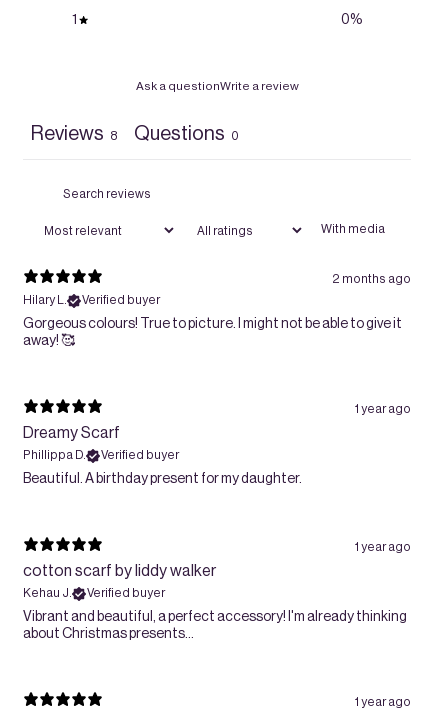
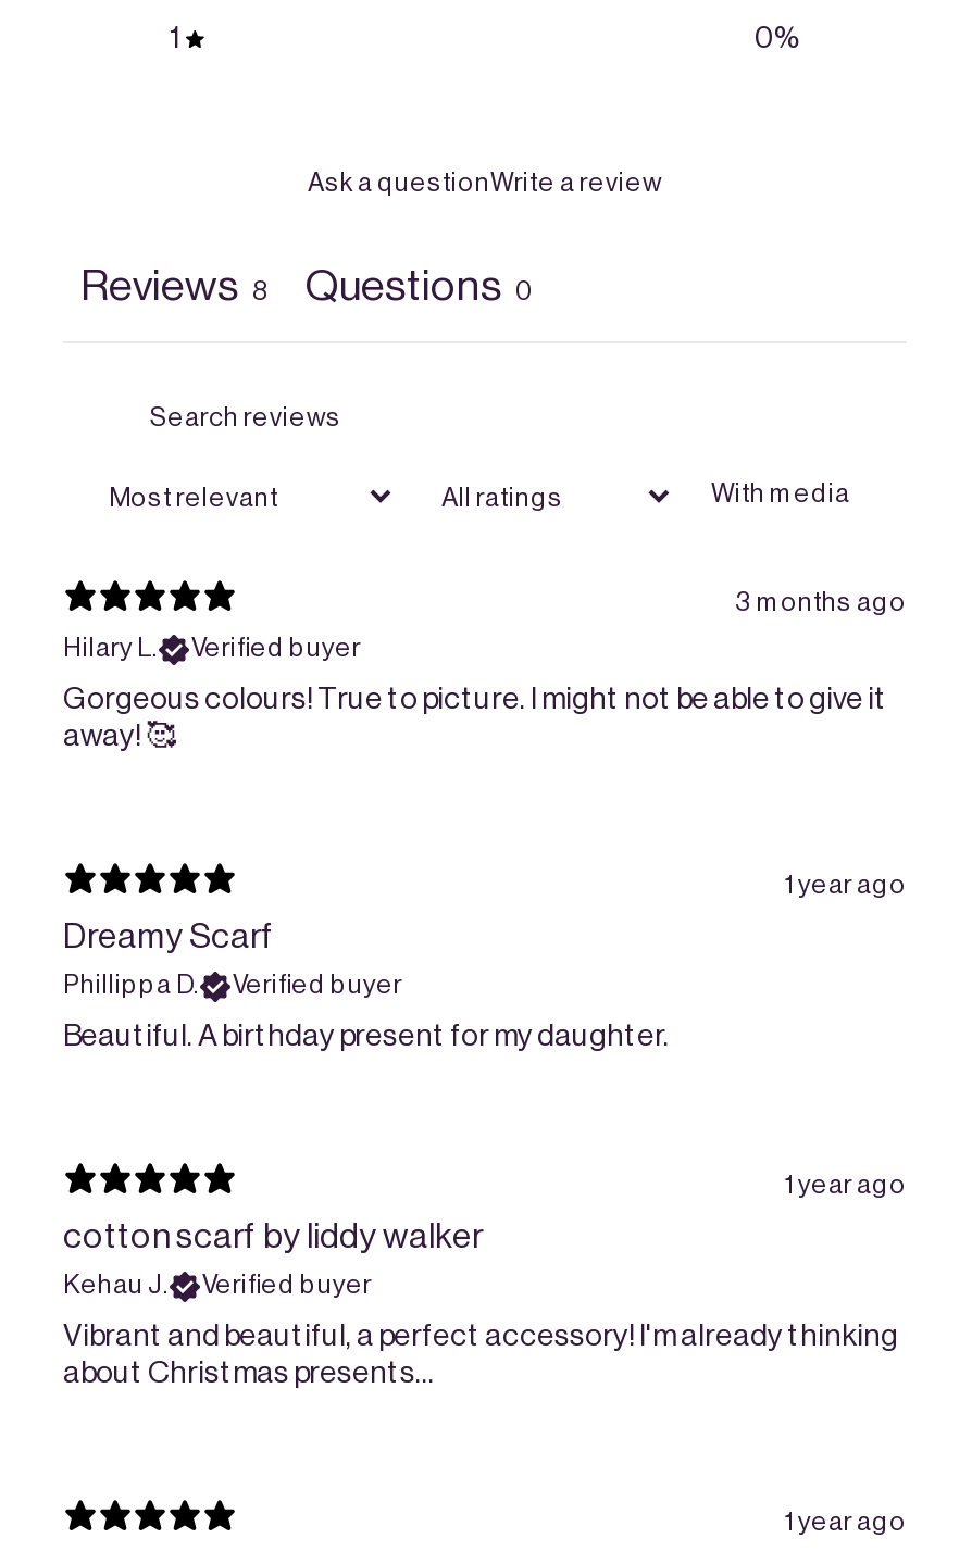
[332,273,411,285] 2 months ago -> [735,590,907,616] 3 months ago

